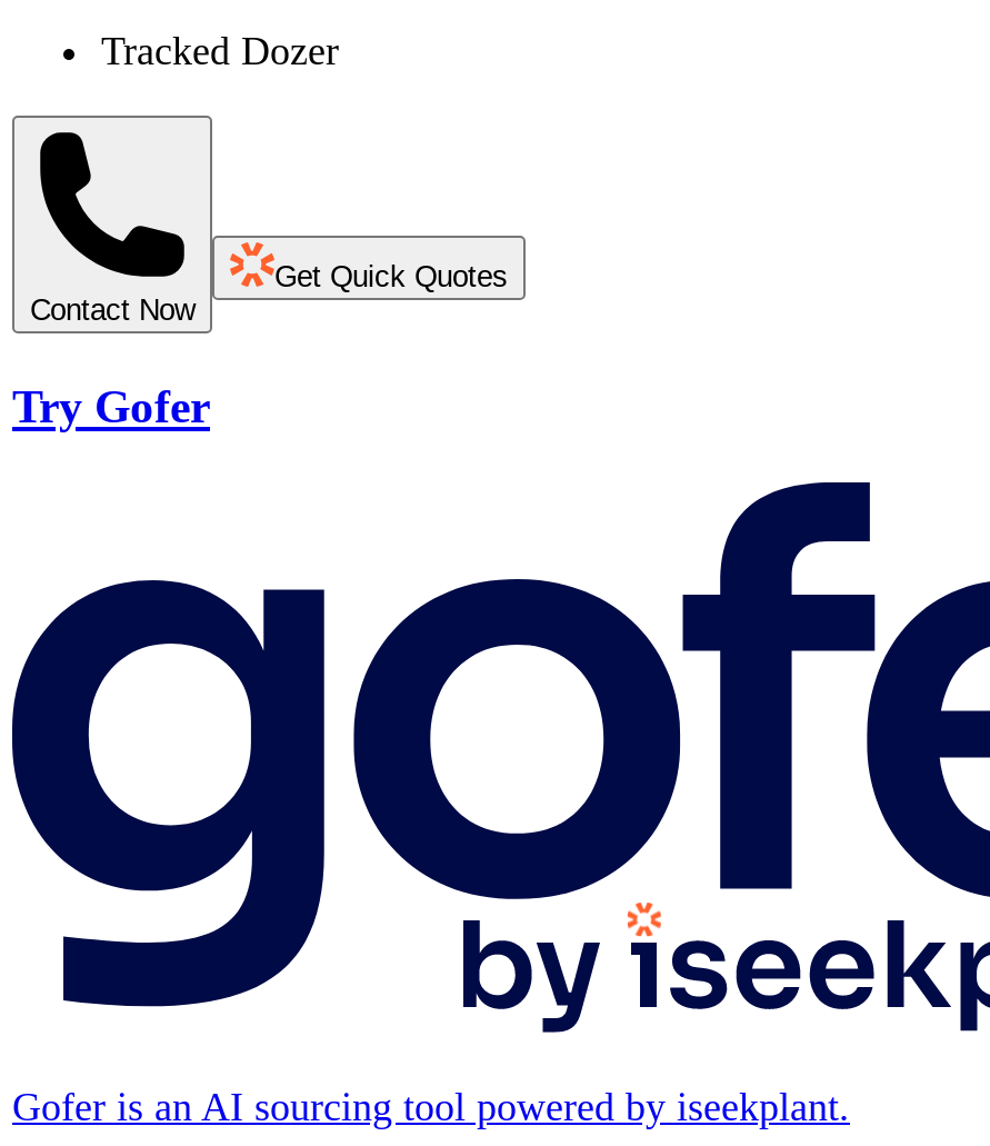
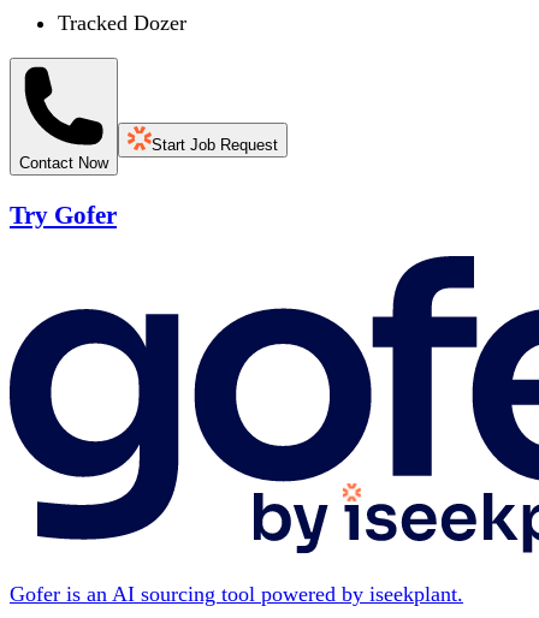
[274,261,508,294] Get Quick Quotes -> [152,136,278,154] Start Job Request

